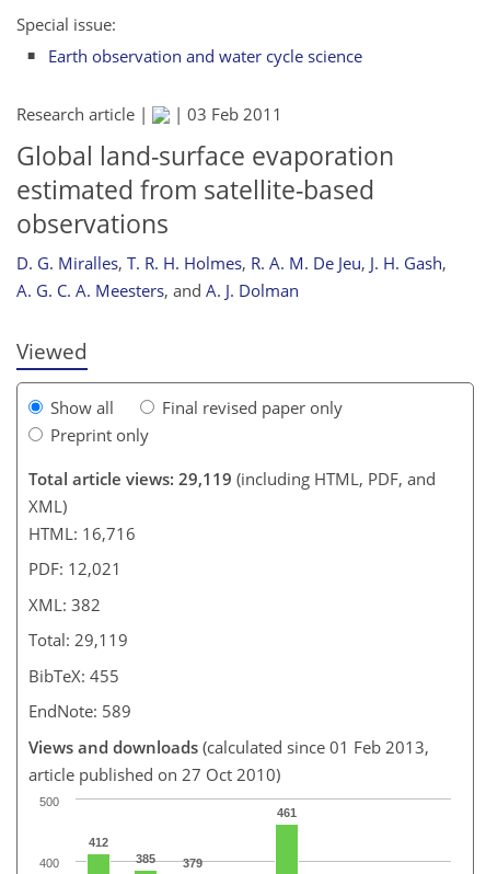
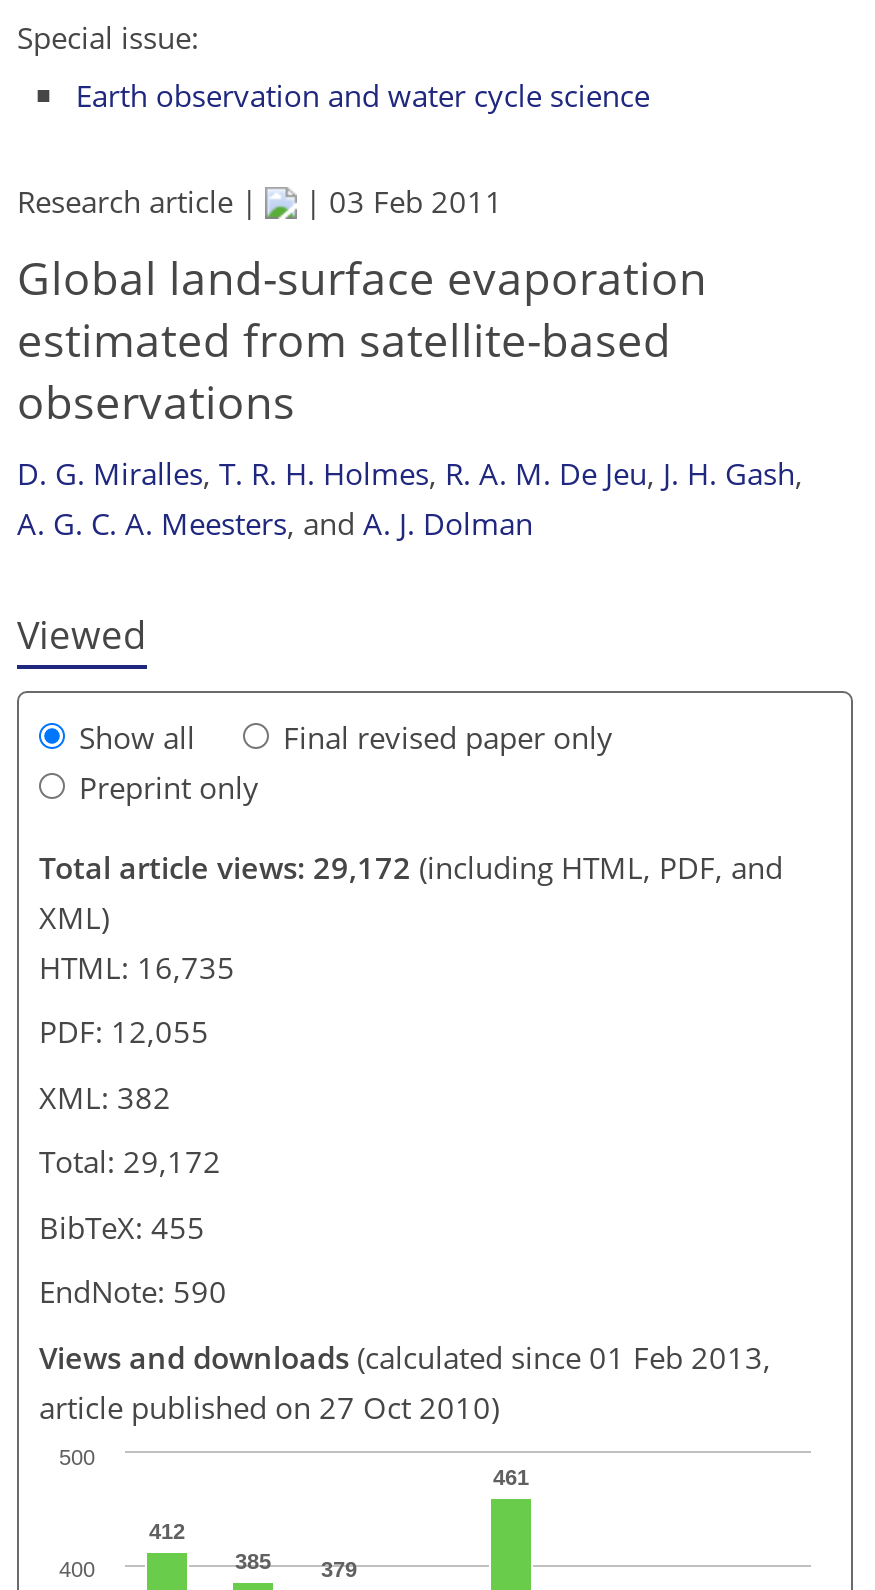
[28,467,436,489] Total article views: 29,119 (including HTML, PDF, and -> [39,847,783,887] Total article views: 29,172 (including HTML, PDF, and
[28,522,136,544] HTML: 16,716 -> [39,947,235,987] HTML: 16,735
[28,558,121,580] PDF: 12,021 -> [39,1011,209,1051] PDF: 12,055
[28,629,128,651] Total: 29,119 -> [39,1141,221,1181] Total: 29,172
[28,700,131,722] EndNote: 589 -> [39,1271,227,1311] EndNote: 590

